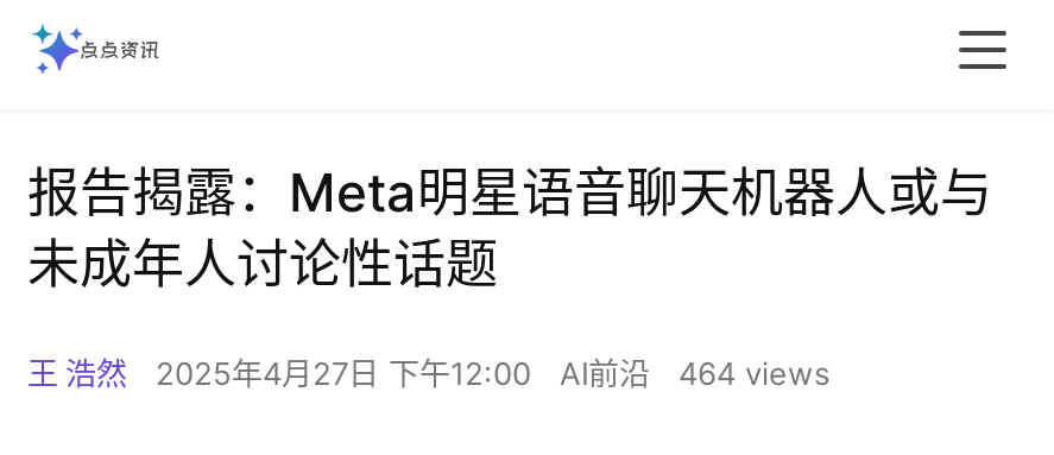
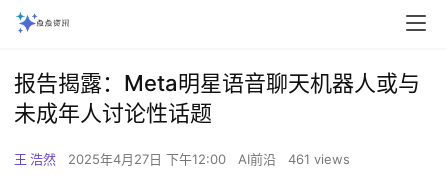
[27,354,831,392] 王 浩然 2025年4月27日 下午12:00 AI前沿 464 views -> [14,151,350,167] 王 浩然 2025年4月27日 下午12:00 AI前沿 461 views

